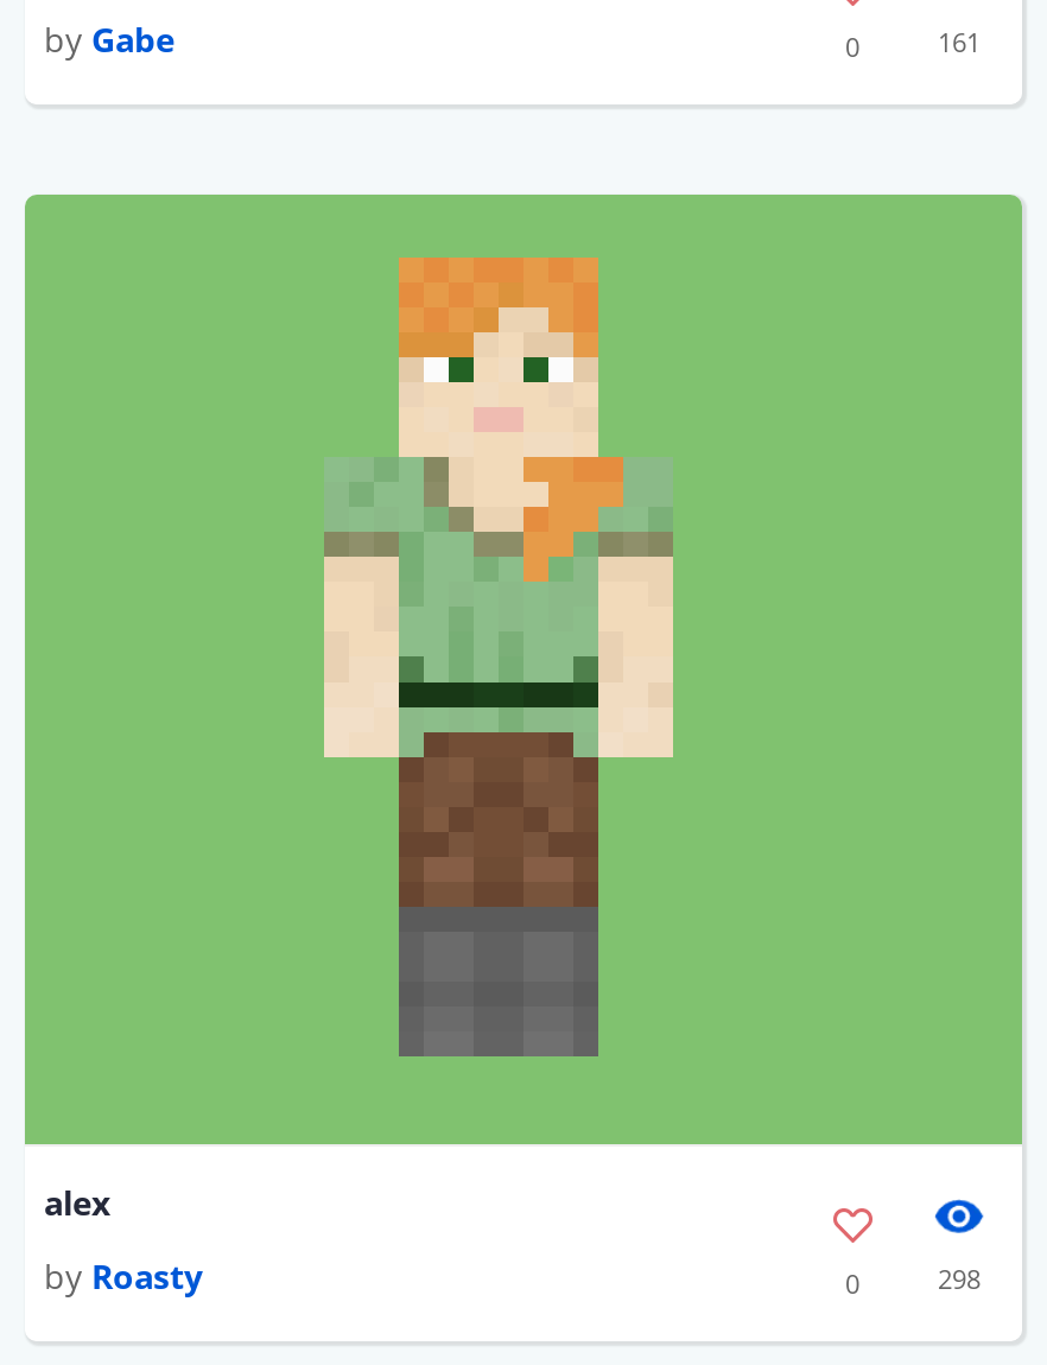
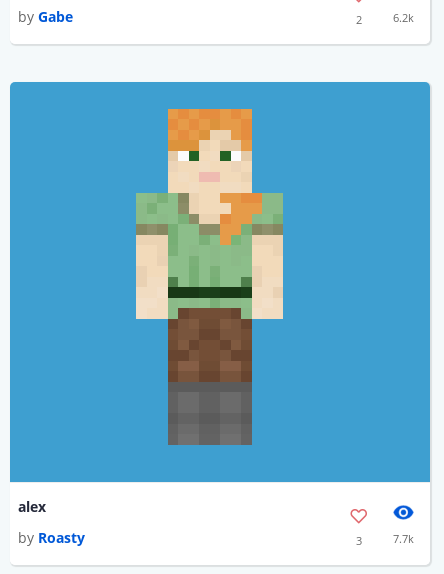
[845,24,981,64] 0 | 161 -> [355,10,414,27] 2 | 6.2k
[23,192,1024,1147] [image] -> [9,81,431,483] [image]
[845,1260,981,1301] 0 | 298 -> [355,531,414,548] 3 | 7.7k

